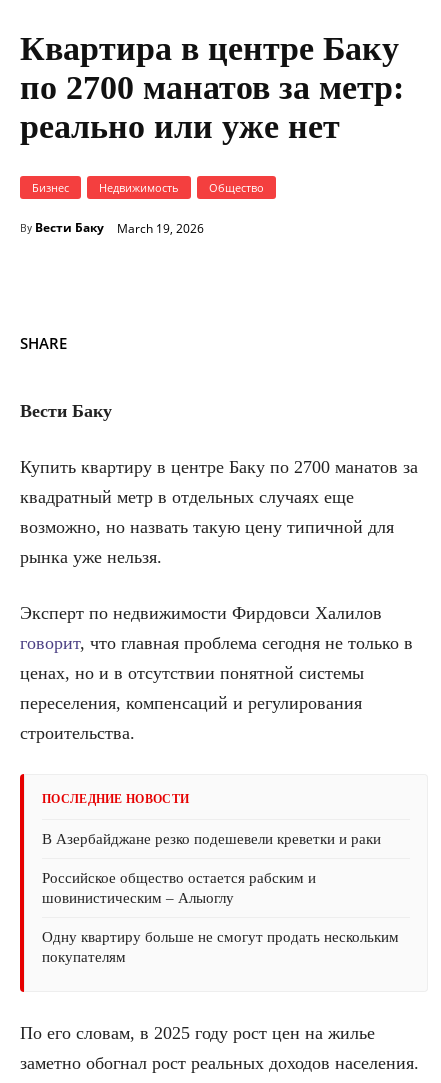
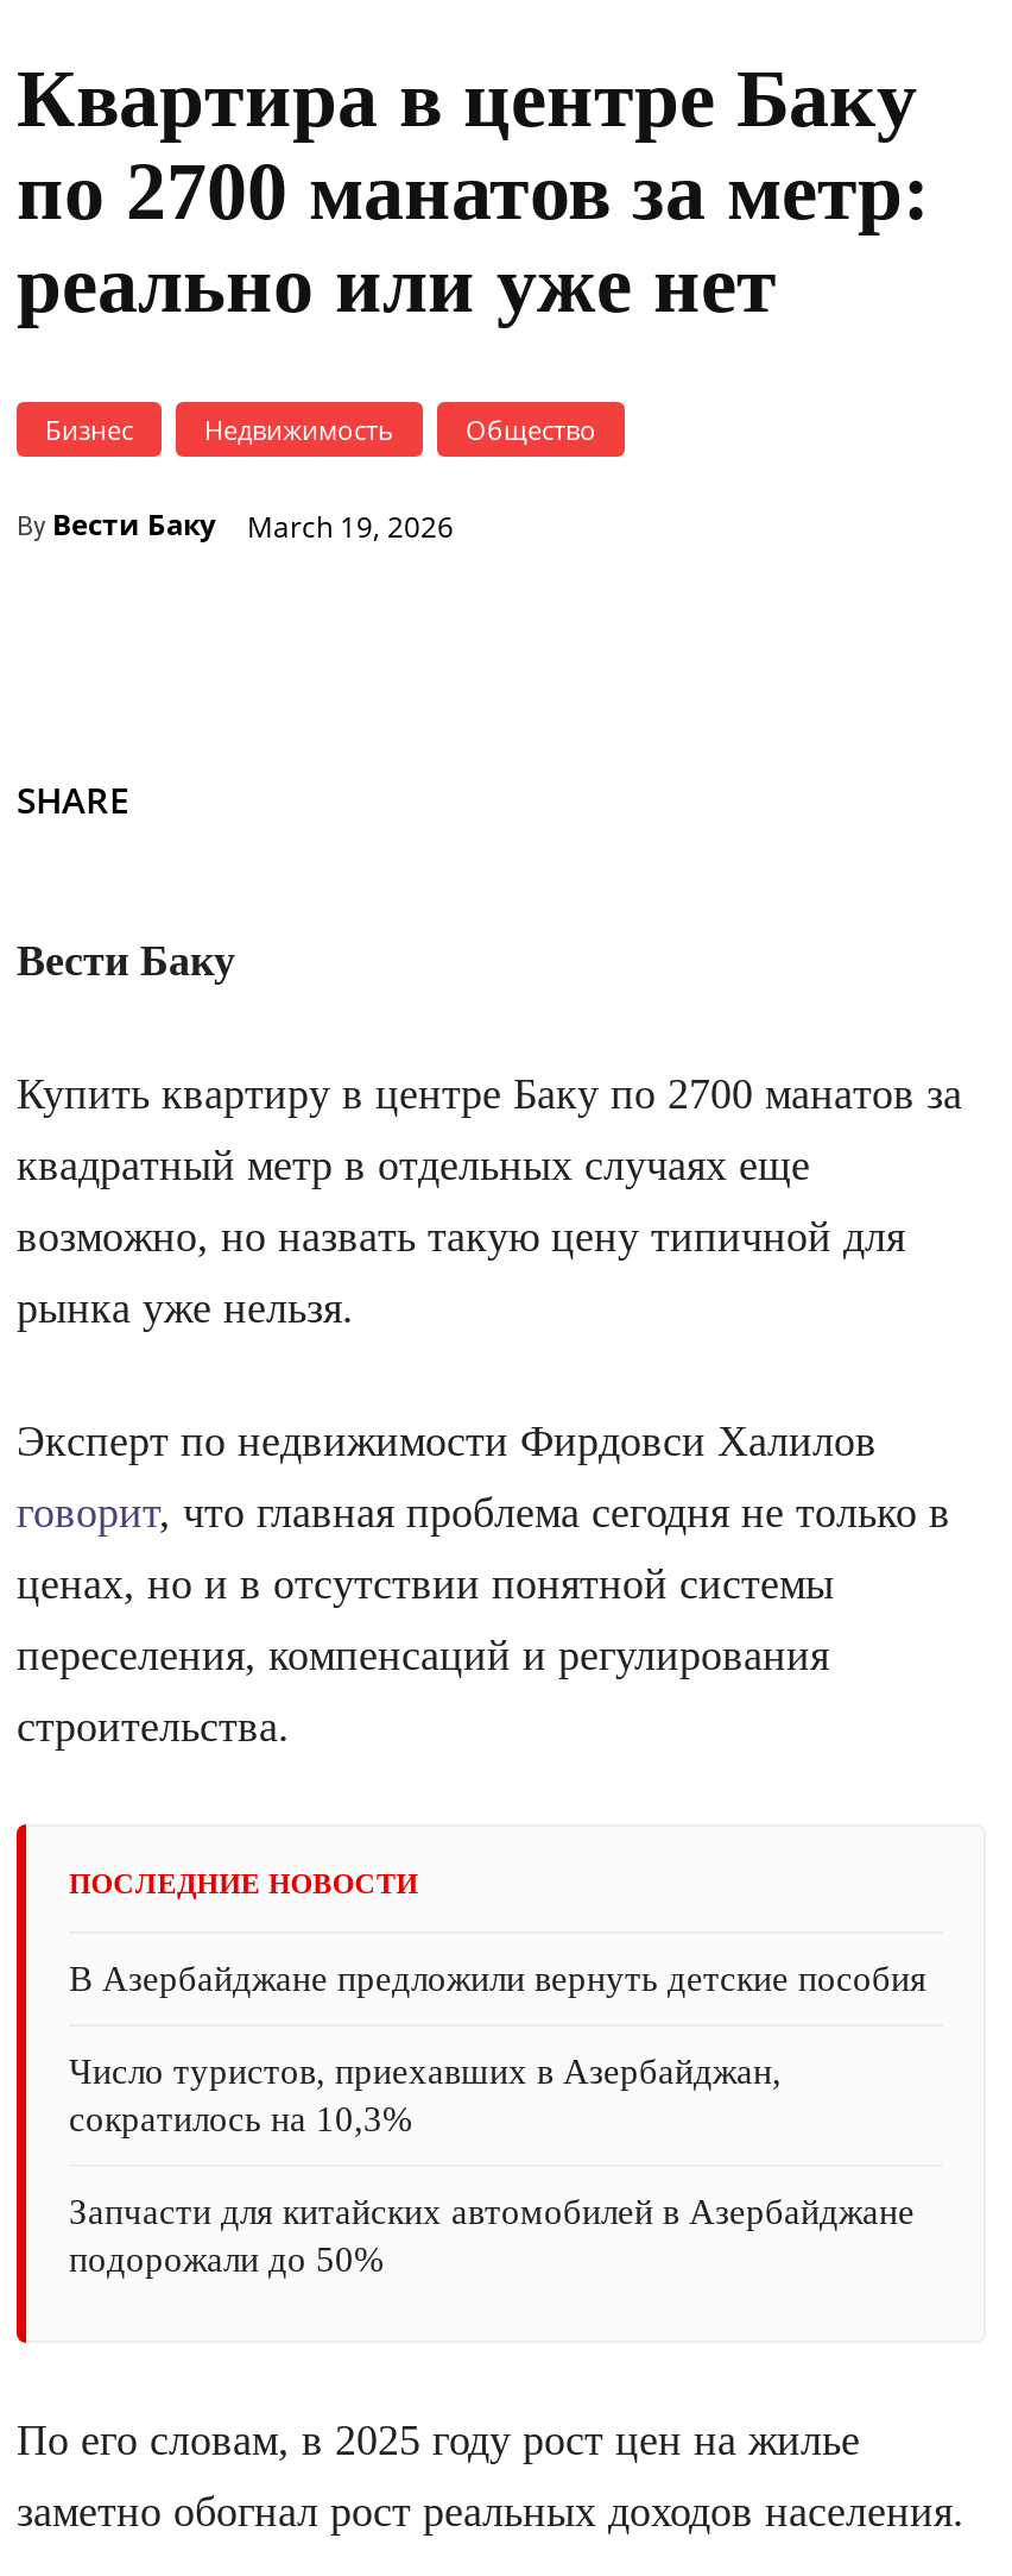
[42,831,381,847] В Азербайджане резко подешевели креветки и раки -> [69,1961,926,1999] В Азербайджане предложили вернуть детские пособия
[42,870,316,906] Российское общество остается рабским и | шовинистическим – Алыоглу -> [69,2054,782,2139] Число туристов, приехавших в Азербайджан, | сократилось на 10,3%
[42,929,399,965] Одну квартиру больше не смогут продать нескольким | покупателям -> [69,2194,915,2280] Запчасти для китайских автомобилей в Азербайджане | подорожали до 50%

